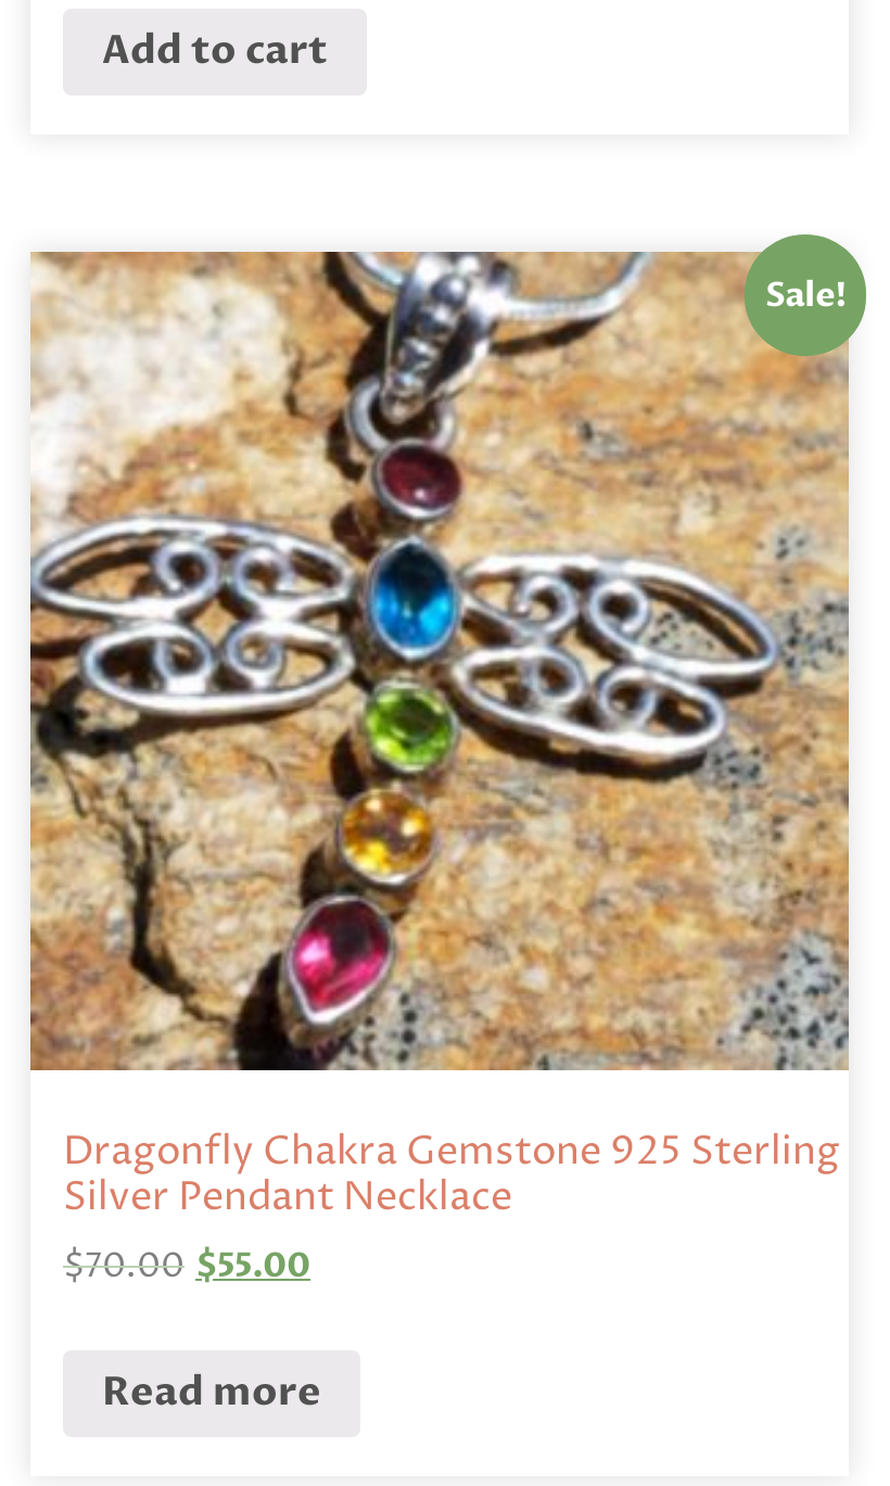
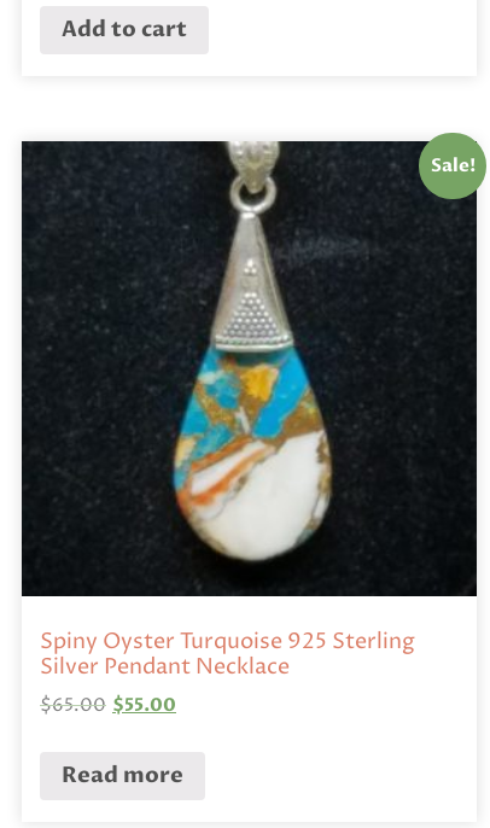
[28,250,851,1180] [image] | Dragonfly Chakra Gemstone 925 Sterling -> [21,140,478,657] [image] | Spiny Oyster Turquoise 925 Sterling
[63,1245,310,1290] $70.00 $55.00 -> [40,693,176,719] $65.00 $55.00

